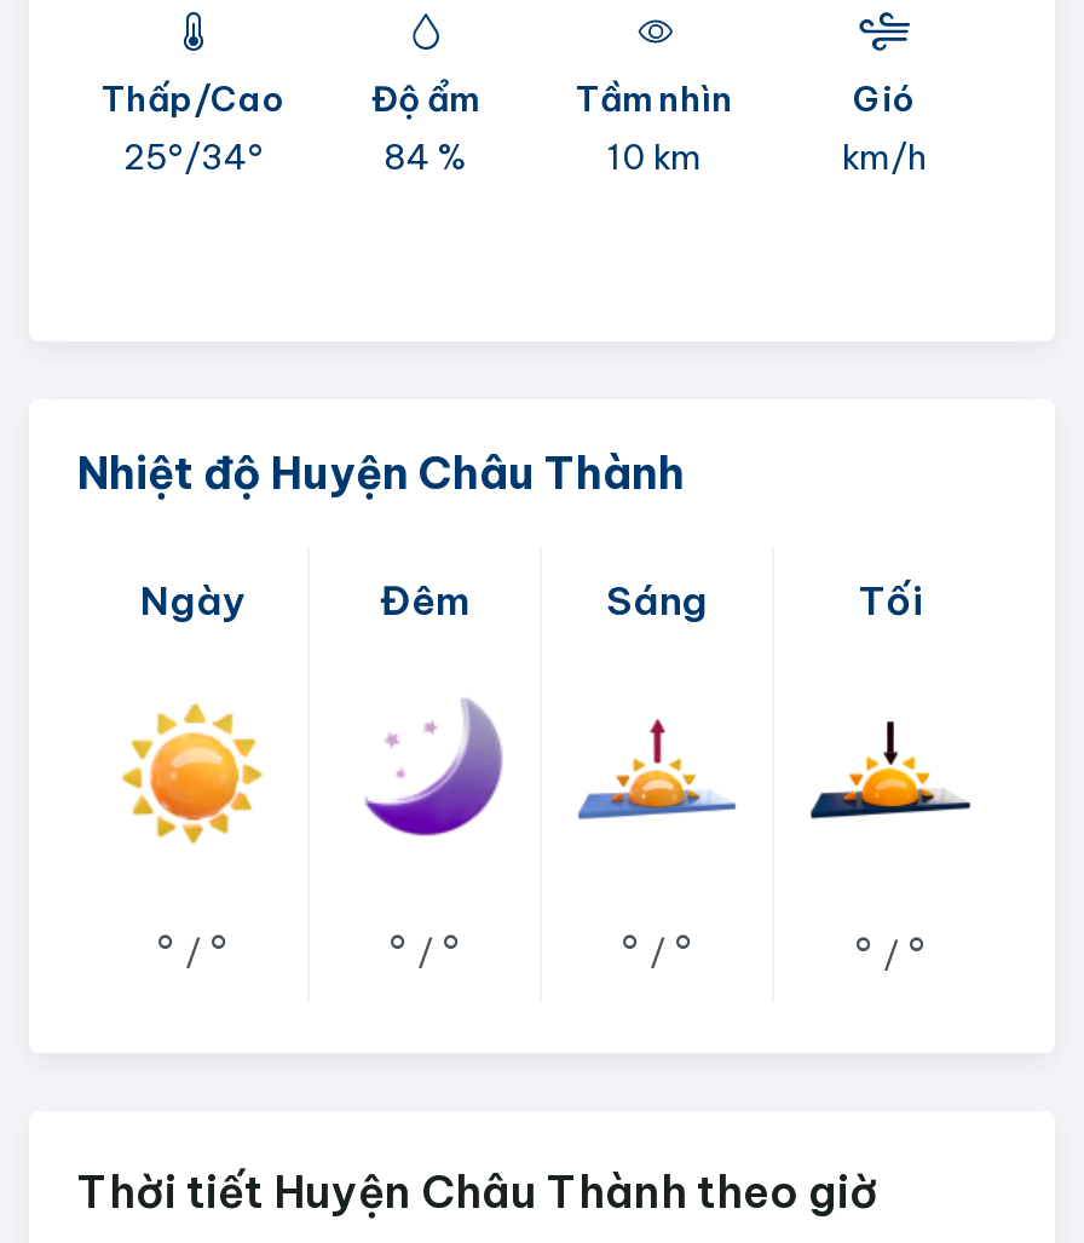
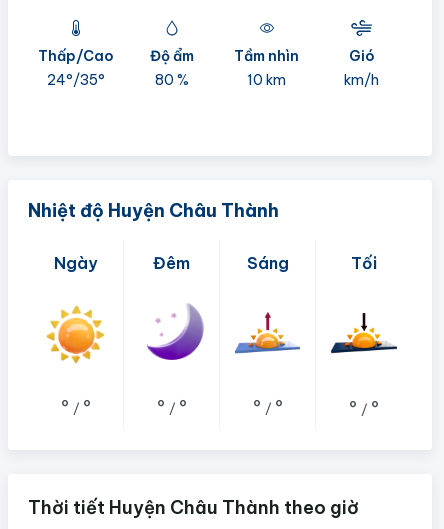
[123,135,264,179] 25°/34° -> [47,71,105,89] 24°/35°
[384,135,466,179] 84 % -> [154,71,188,89] 80 %

